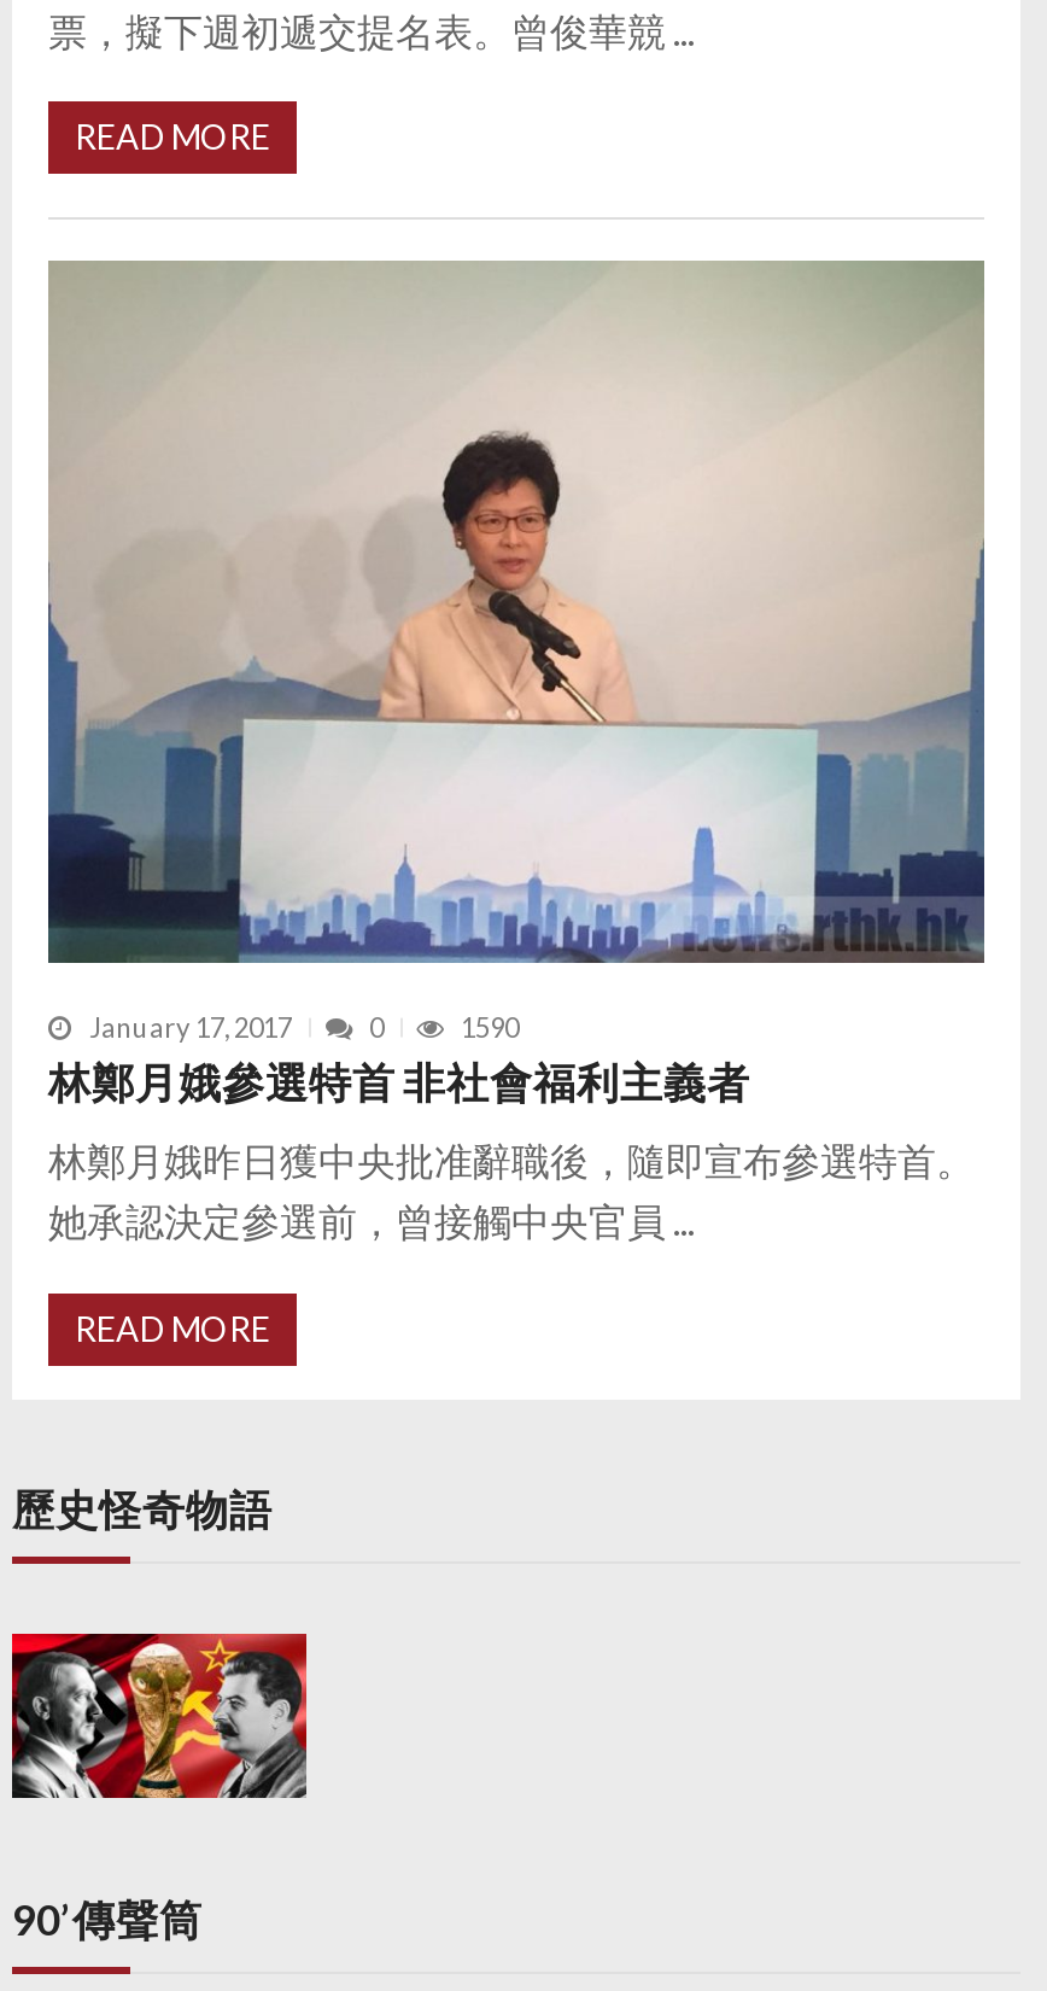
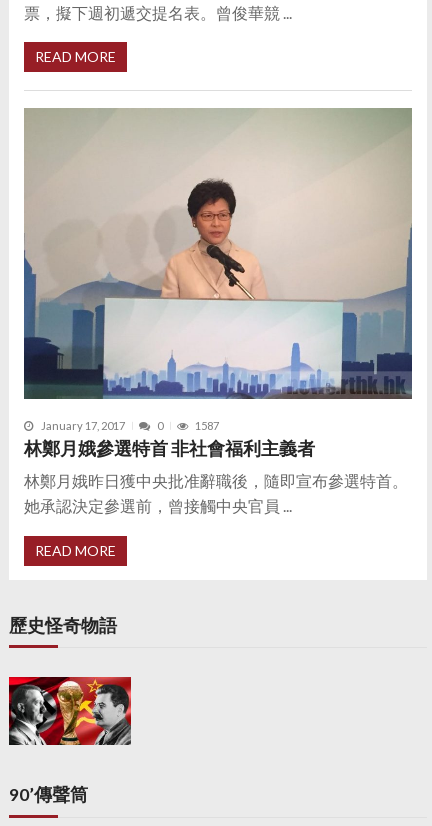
[461,1012,519,1044] 1590 -> [195,419,219,432] 1587

